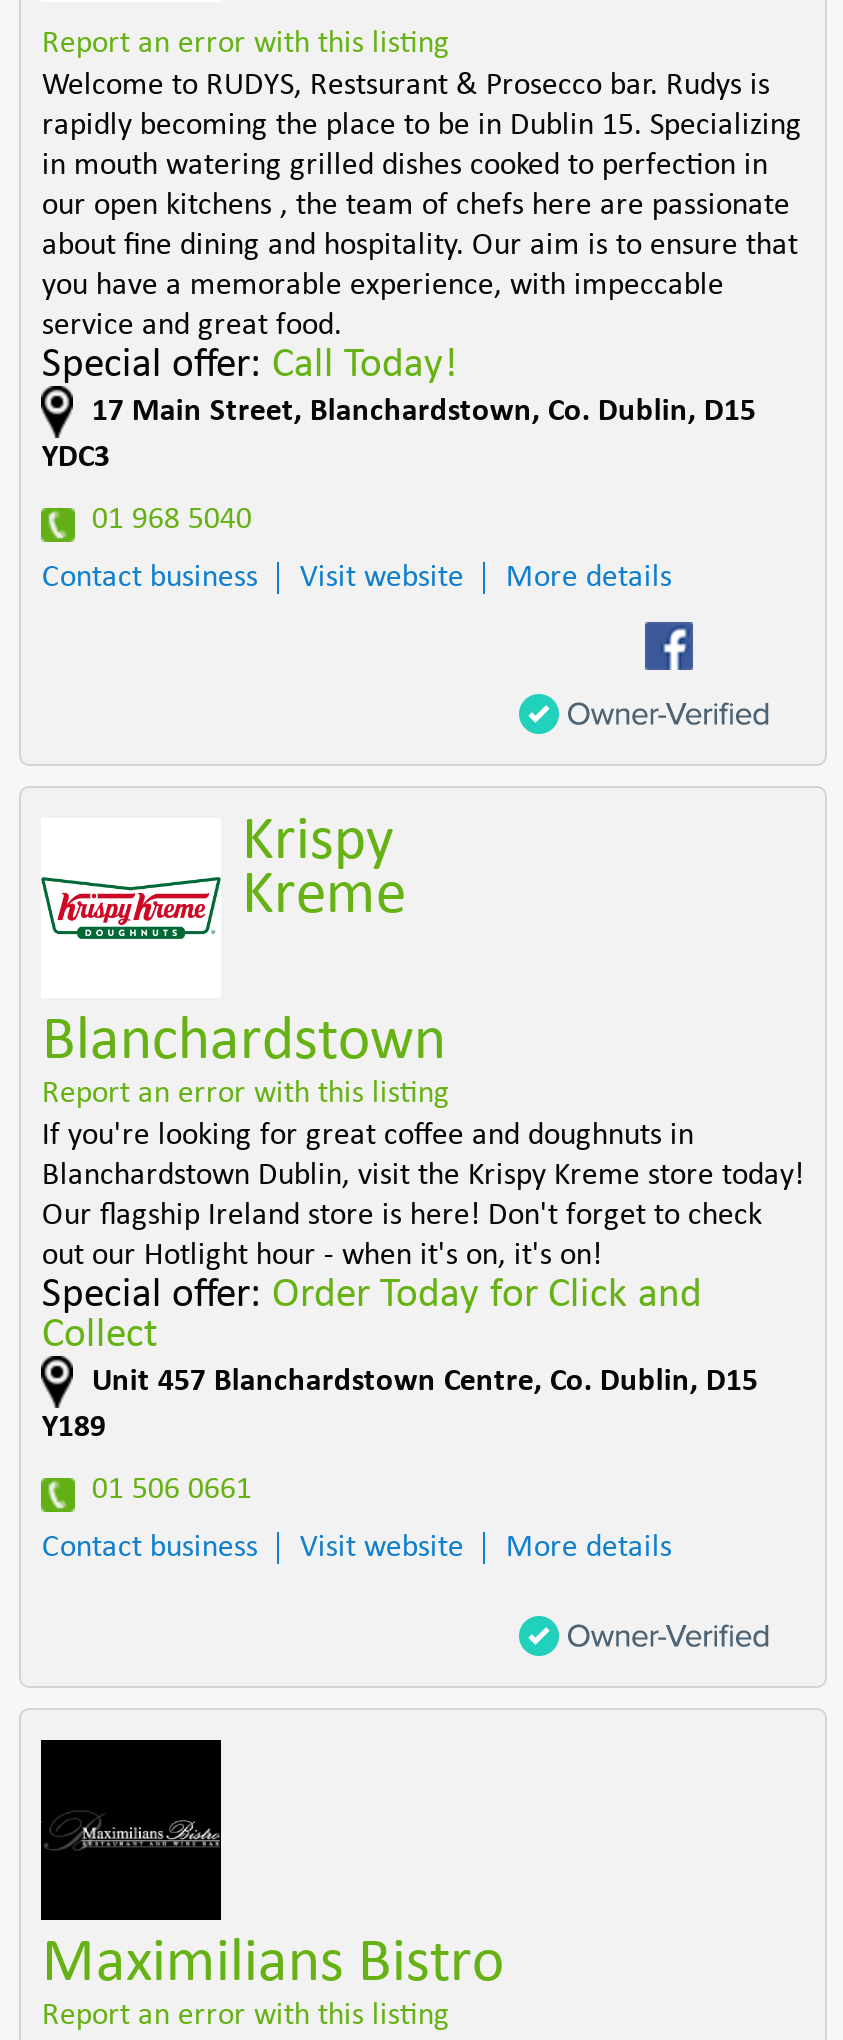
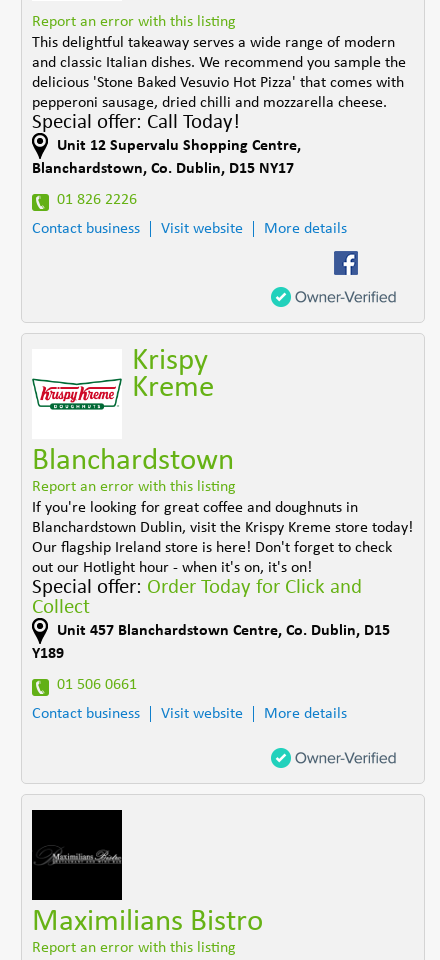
[42,70,802,342] Welcome to RUDYS, Restsurant & Prosecco bar. Rudys is | rapidly becoming the place to be in Dublin 15. Specializing | in mouth watering grilled dishes cooked to perfection in | our open kitchens , the team of chefs here are passionate | about fine dining and hospitality. Our aim is to ensure that | you have a memorable experience, with impeccable | service and great food. -> [32,35,406,111] This delightful takeaway serves a wide range of modern | and classic Italian dishes. We recommend you sample the | delicious 'Stone Baked Vesuvio Hot Pizza' that comes with | pepperoni sausage, dried chilli and mozzarella cheese.
[92,395,756,427] 17 Main Street, Blanchardstown, Co. Dublin, D15 -> [57,138,301,154] Unit 12 Supervalu Shopping Centre,
[42,442,110,474] YDC3 -> [32,161,294,177] Blanchardstown, Co. Dublin, D15 NY17
[92,504,252,536] 01 968 5040 -> [57,192,137,208] 01 826 2226

